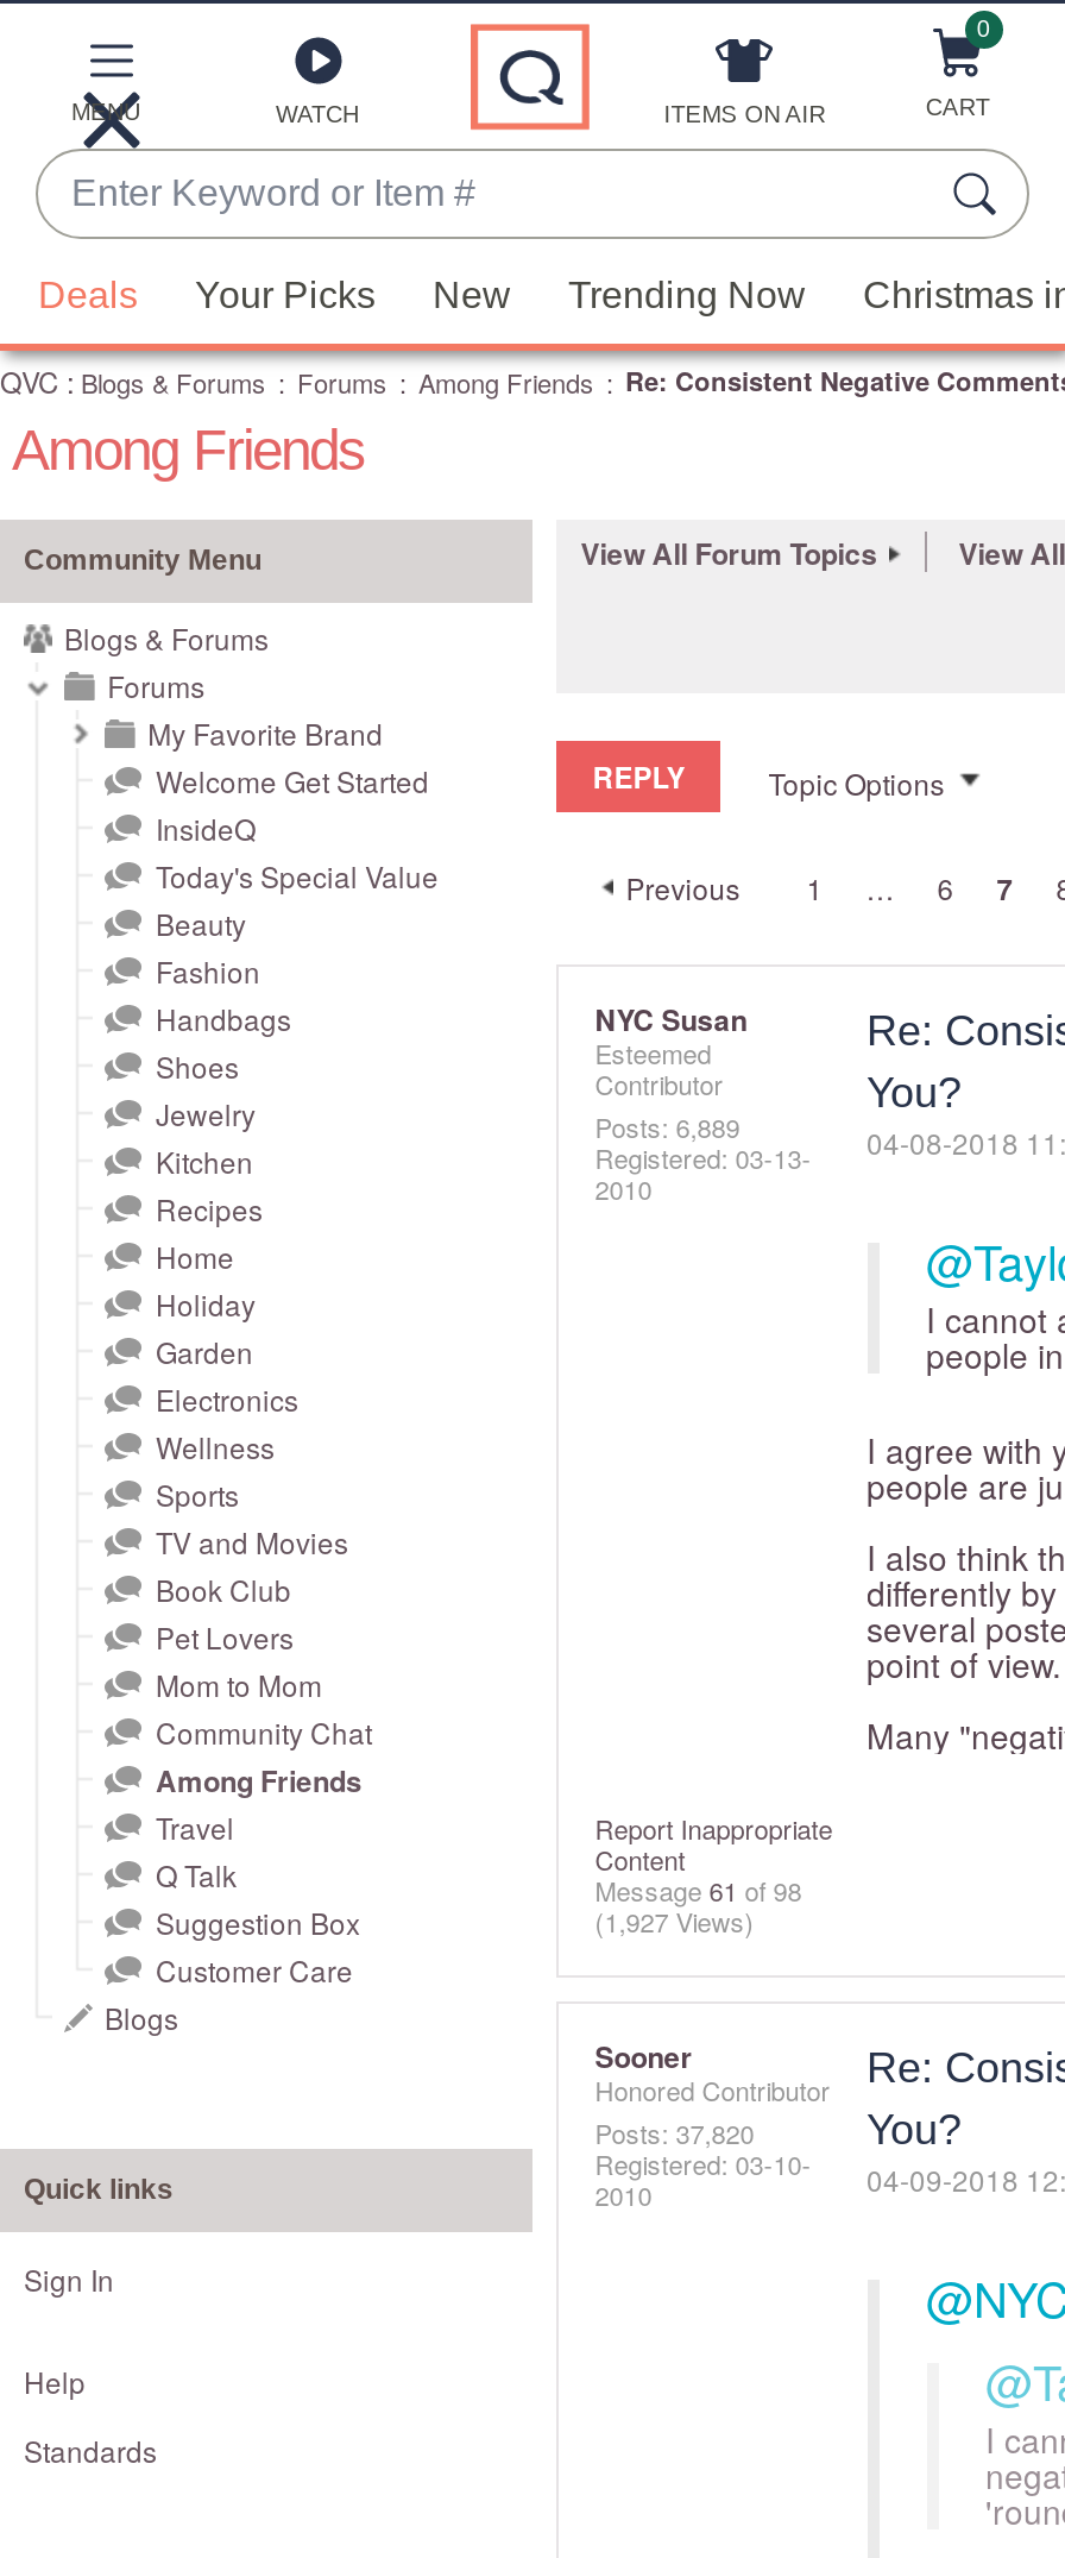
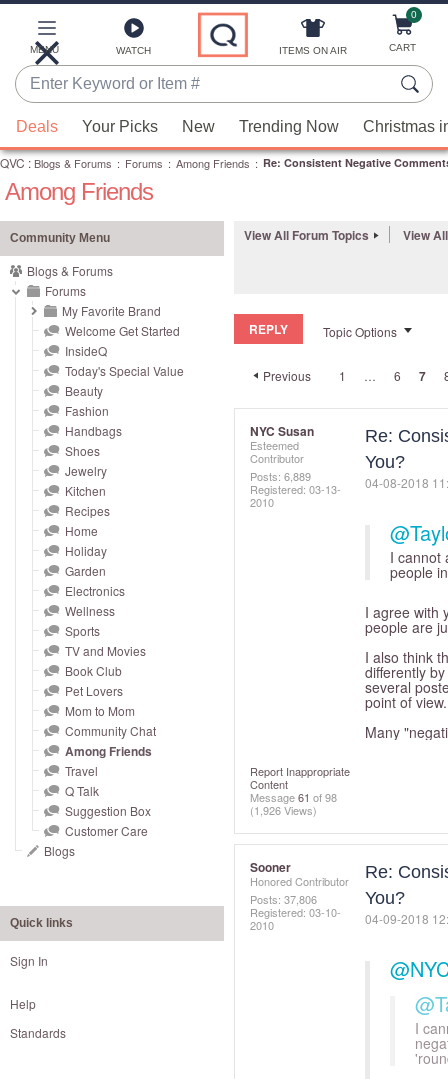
[595,1902,754,1940] (1,927 Views) -> [250,802,317,818] (1,926 Views)
[595,2113,754,2151] Posts: 37,820 -> [250,891,317,907] Posts: 37,806

